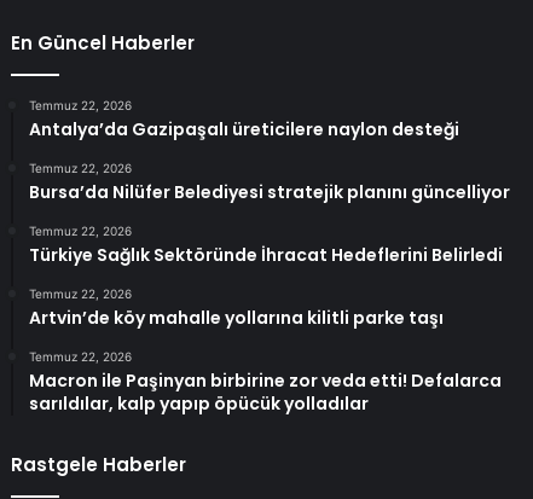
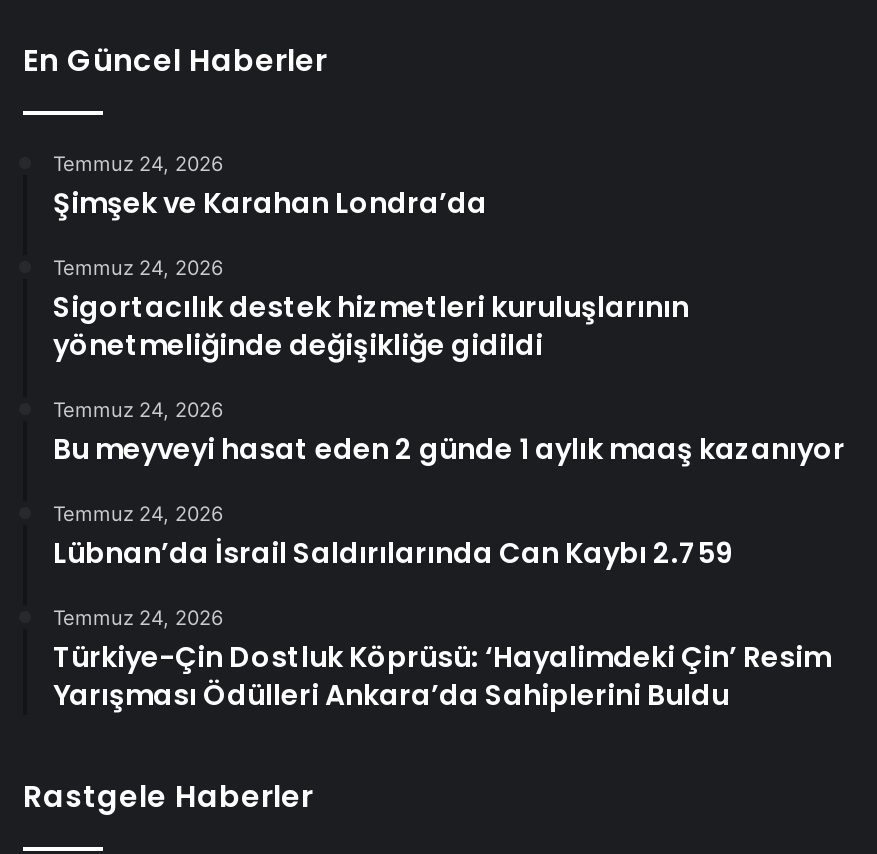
[29,98,459,141] Temmuz 22, 2026 | Antalya’da Gazipaşalı üreticilere naylon desteği -> [53,151,487,223] Temmuz 24, 2026 | Şimşek ve Karahan Londra’da
[29,161,510,204] Temmuz 22, 2026 | Bursa’da Nilüfer Belediyesi stratejik planını güncelliyor -> [53,255,689,365] Temmuz 24, 2026 | Sigortacılık destek hizmetleri kuruluşlarının | yönetmeliğinde değişikliğe gidildi
[29,224,503,267] Temmuz 22, 2026 | Türkiye Sağlık Sektöründe İhracat Hedeflerini Belirledi -> [53,397,845,469] Temmuz 24, 2026 | Bu meyveyi hasat eden 2 günde 1 aylık maaş kazanıyor
[29,286,444,330] Temmuz 22, 2026 | Artvin’de köy mahalle yollarına kilitli parke taşı -> [53,501,733,573] Temmuz 24, 2026 | Lübnan’da İsrail Saldırılarında Can Kaybı 2.759
[29,349,502,416] Temmuz 22, 2026 | Macron ile Paşinyan birbirine zor veda etti! Defalarca | sarıldılar, kalp yapıp öpücük yolladılar -> [53,605,831,715] Temmuz 24, 2026 | Türkiye-Çin Dostluk Köprüsü: ‘Hayalimdeki Çin’ Resim | Yarışması Ödülleri Ankara’da Sahiplerini Buldu

